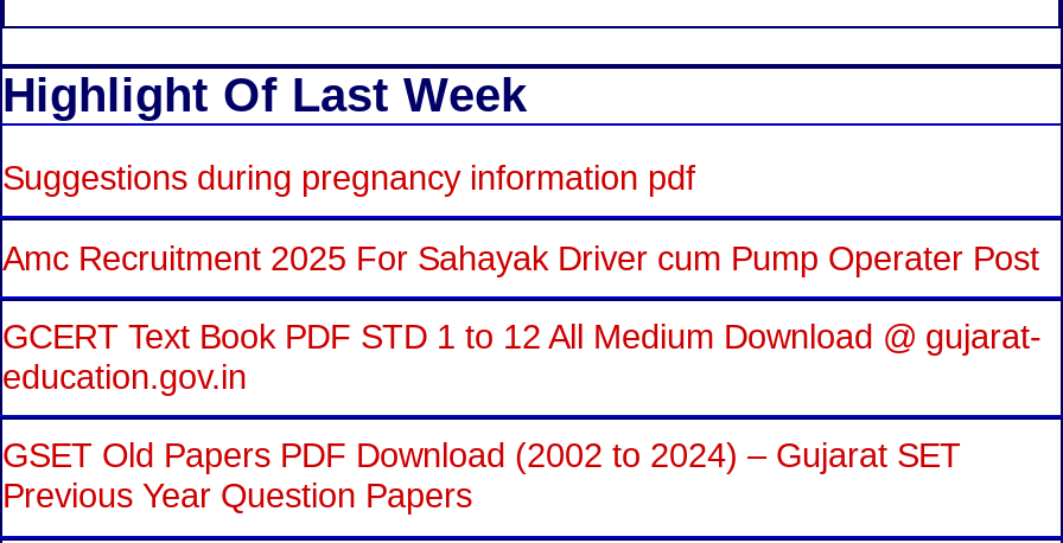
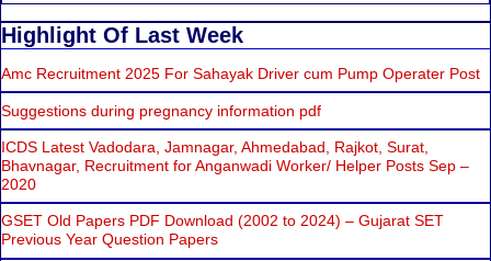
moved [2,159,695,197] -> [1,102,321,119]: Suggestions during pregnancy information pdf
moved [2,239,1039,276] -> [1,65,480,82]: Amc Recruitment 2025 For Sahayak Driver cum Pump Operater Post
[2,318,1042,396] GCERT Text Book PDF STD 1 to 12 All Medium Download @ gujarat- | education.gov.in -> [1,138,469,193] ICDS Latest Vadodara, Jamnagar, Ahmedabad, Rajkot, Surat, | Bhavnagar, Recruitment for Anganwadi Worker/ Helper Posts Sep – | 2020

